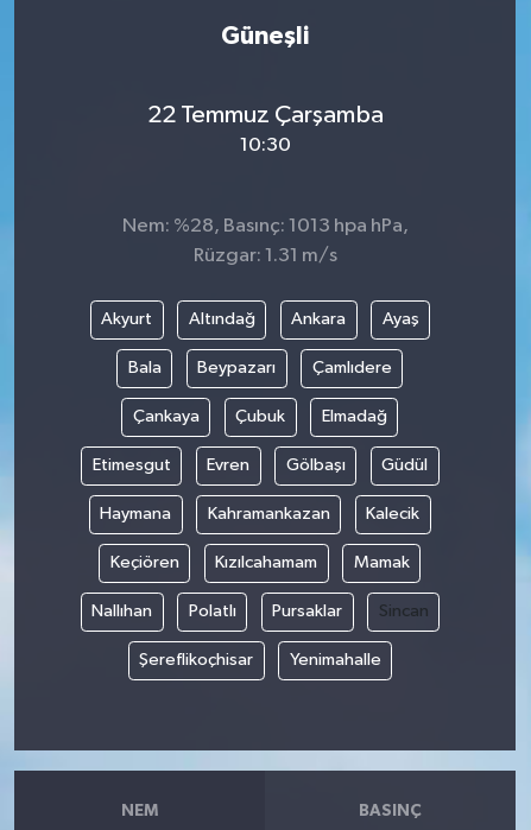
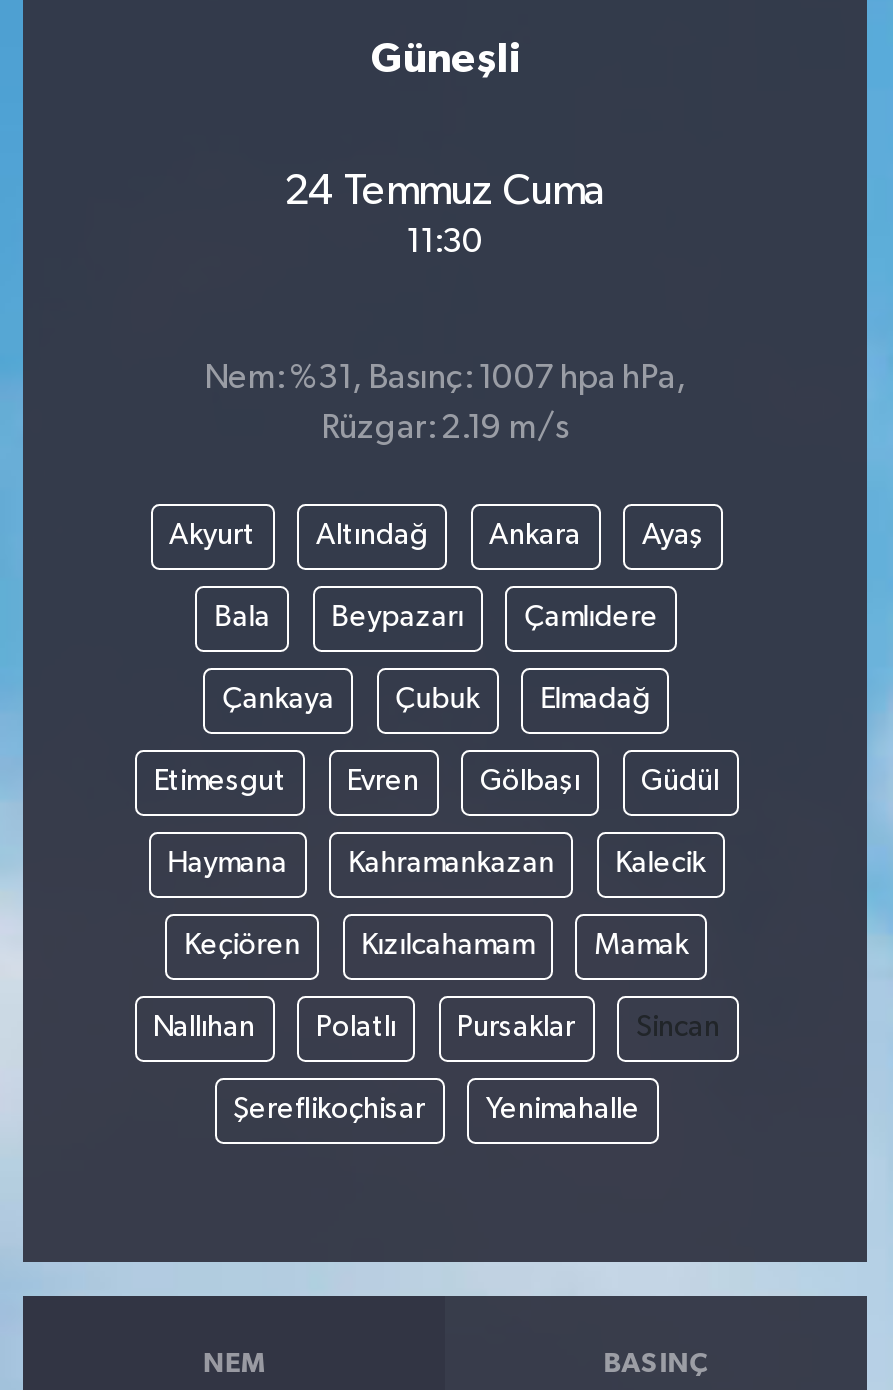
[147,102,383,128] 22 Temmuz Çarşamba -> [284,170,606,214] 24 Temmuz Cuma
[239,136,290,156] 10:30 -> [406,226,484,260] 11:30
[122,216,408,236] Nem: %28, Basınç: 1013 hpa hPa, -> [204,361,686,395] Nem: %31, Basınç: 1007 hpa hPa,
[193,245,337,266] Rüzgar: 1.31 m/s -> [321,411,569,445] Rüzgar: 2.19 m/s

